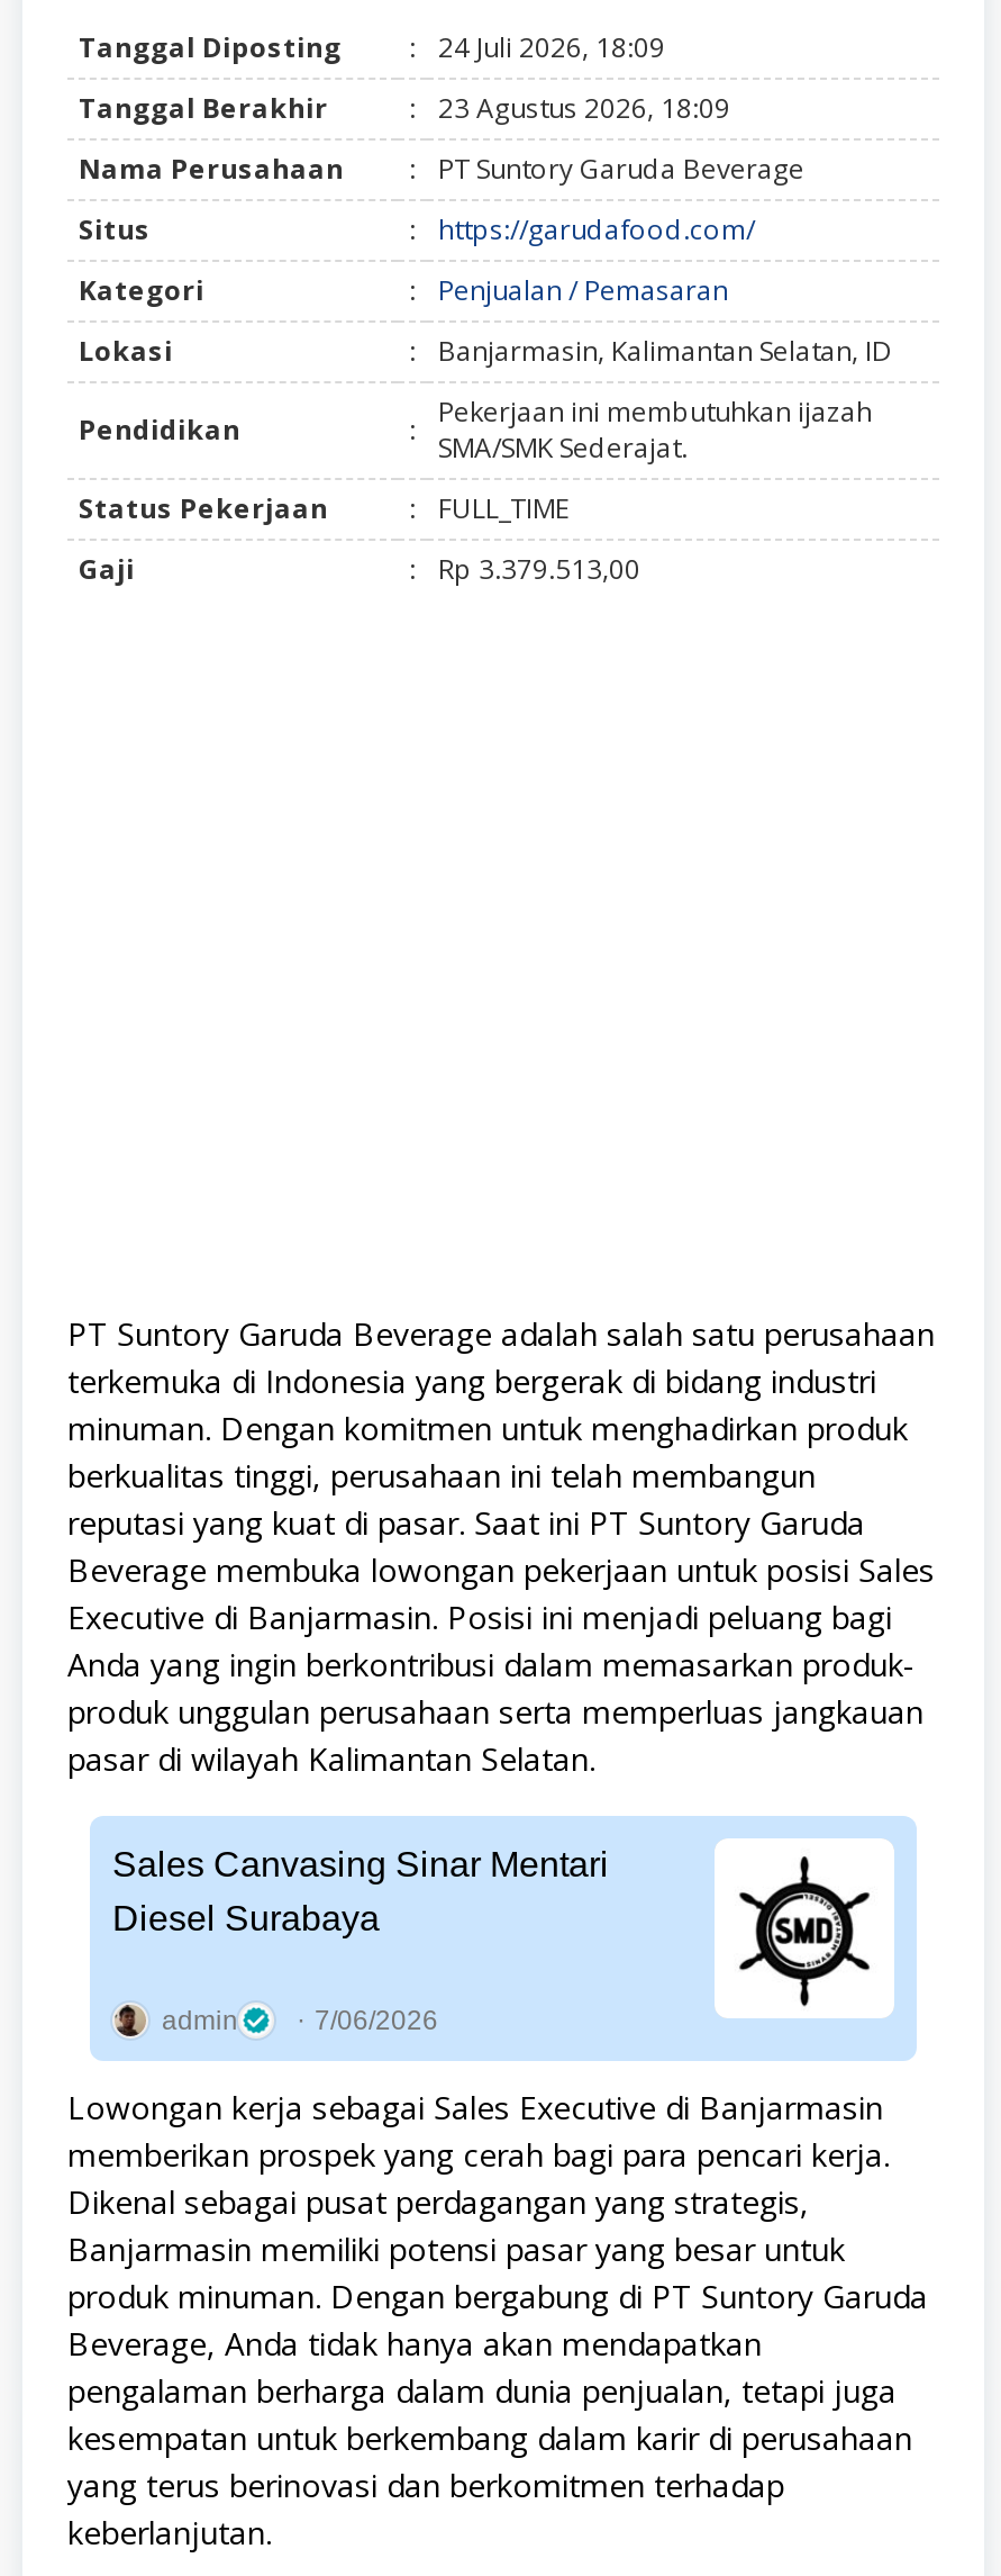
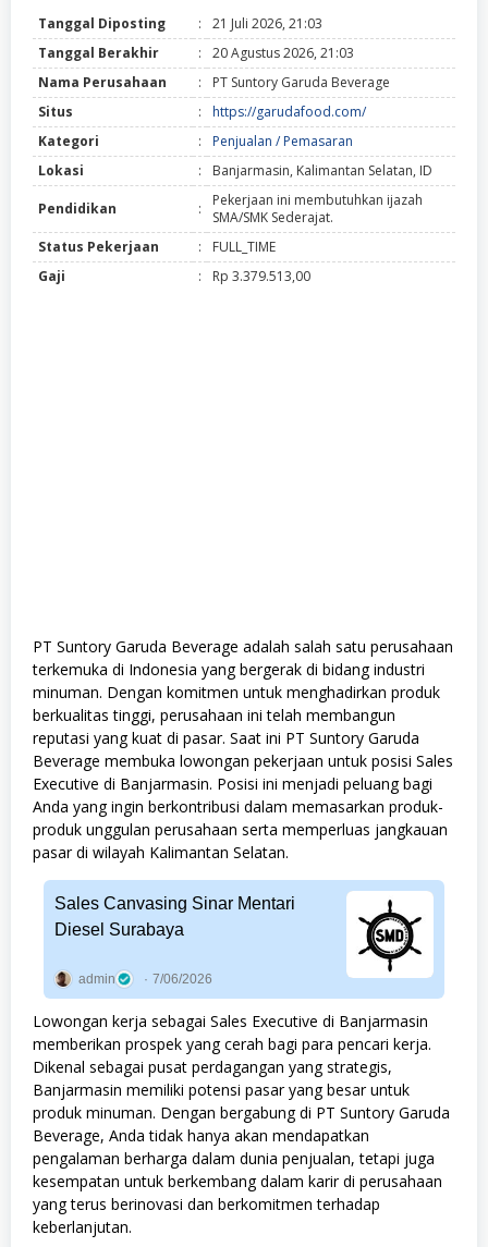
[79,29,665,67] Tanggal Diposting : 24 Juli 2026, 18:09 -> [38,14,322,33] Tanggal Diposting : 21 Juli 2026, 21:03
[409,89,730,128] : 23 Agustus 2026, 18:09 -> [198,44,354,62] : 20 Agustus 2026, 21:03

